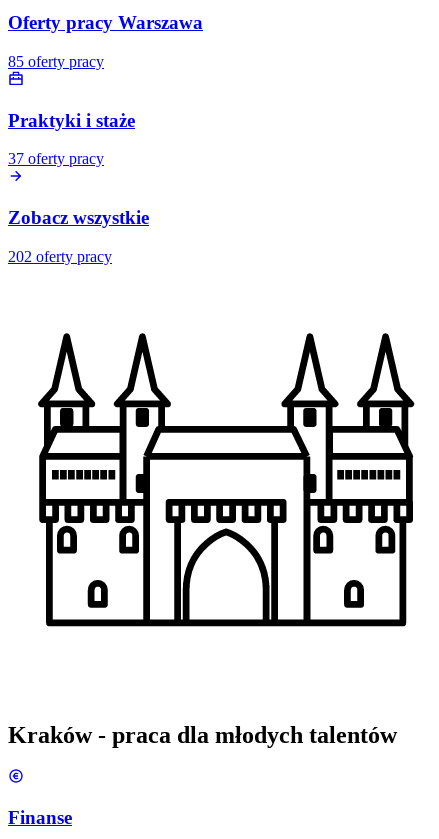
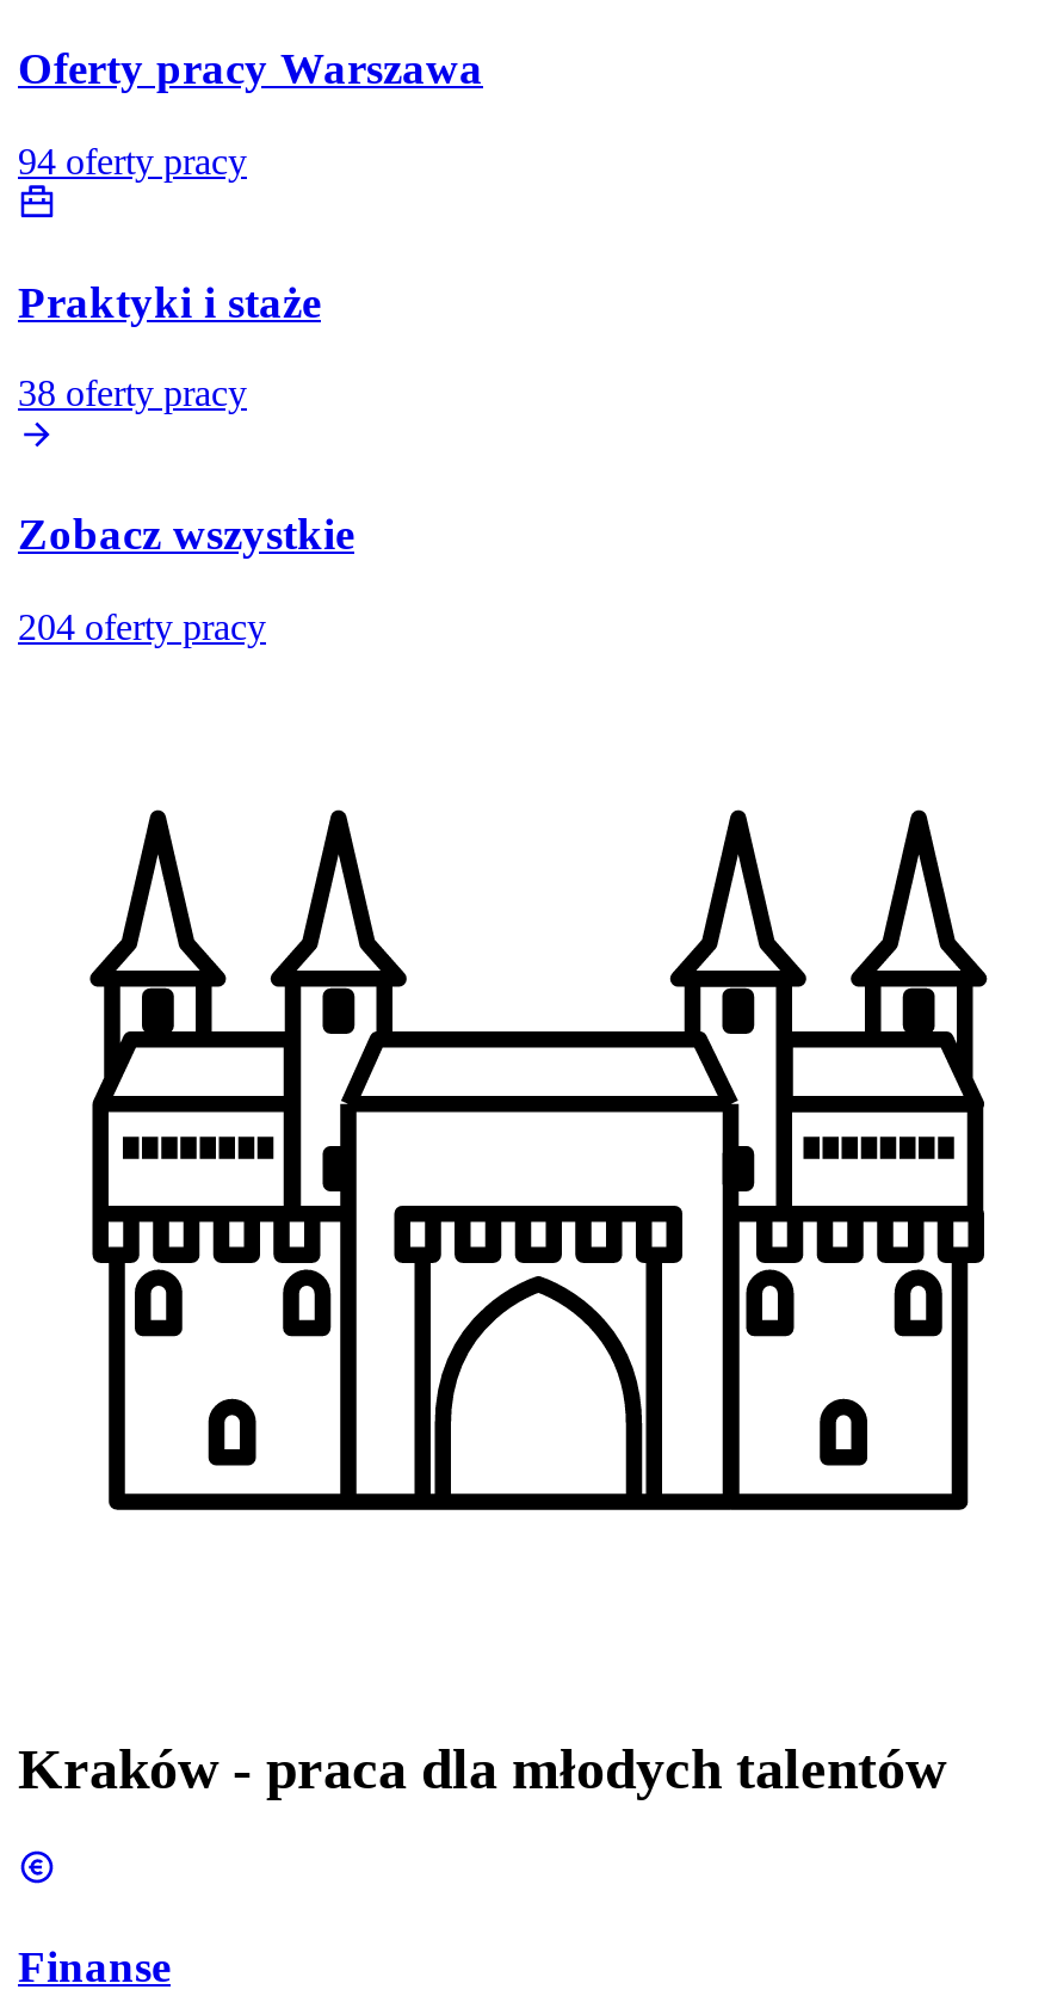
[8,53,104,70] 85 oferty pracy -> [18,140,247,181] 94 oferty pracy
[8,150,104,167] 37 oferty pracy -> [18,373,247,414] 38 oferty pracy
[8,248,112,265] 202 oferty pracy -> [18,606,266,646] 204 oferty pracy

